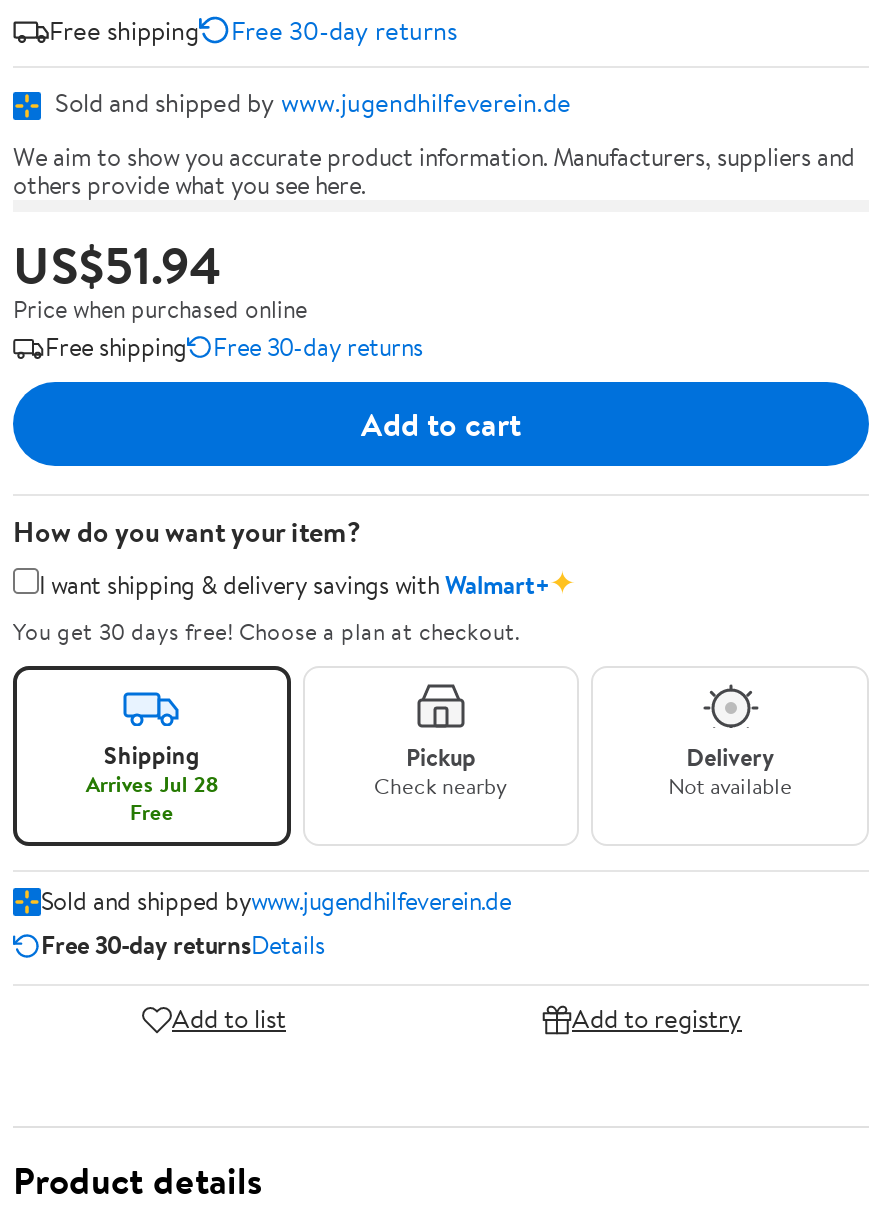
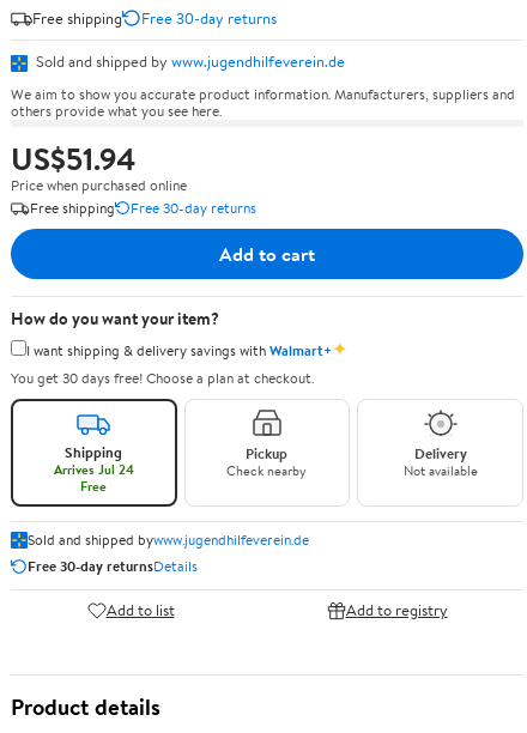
[86,768,218,800] Arrives Jul 28 -> [54,460,134,479] Arrives Jul 24

